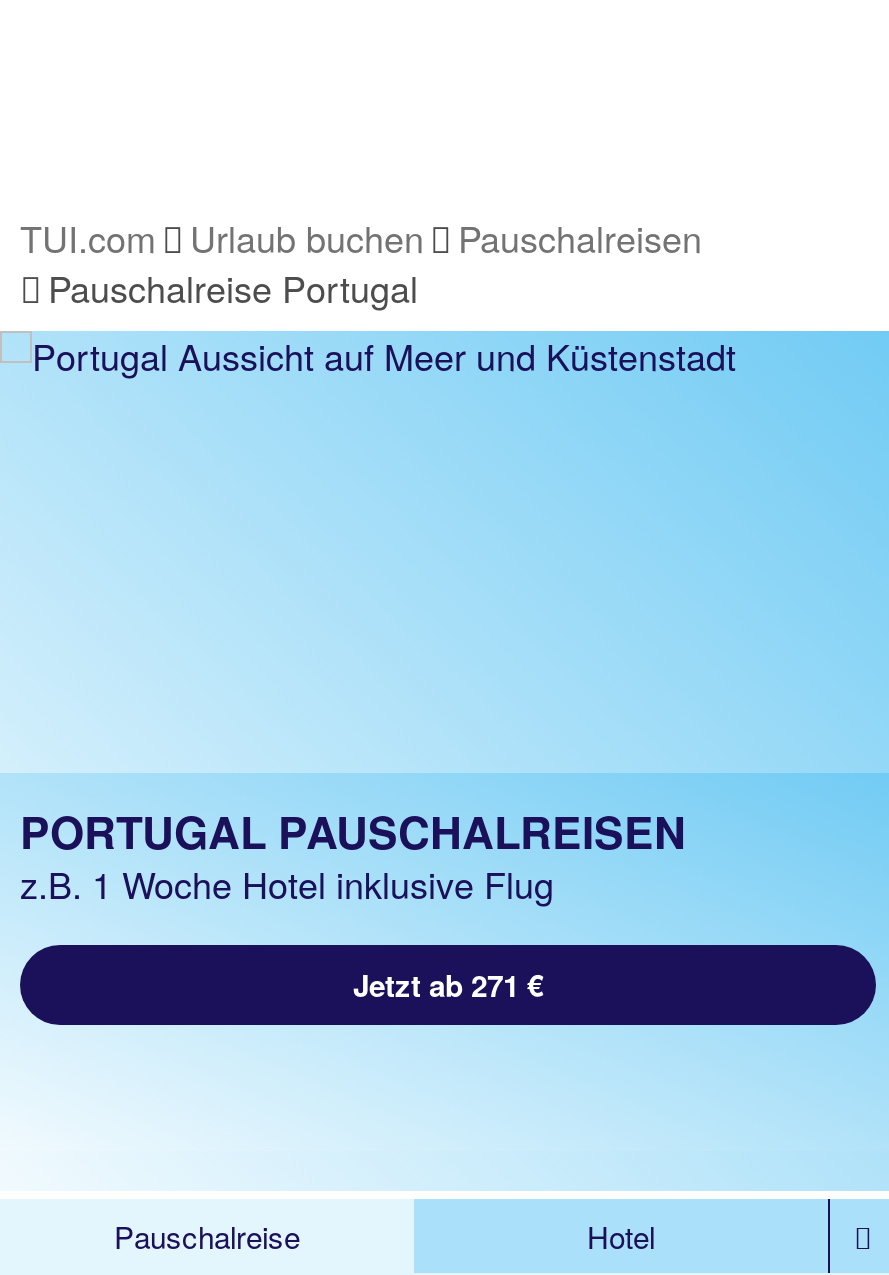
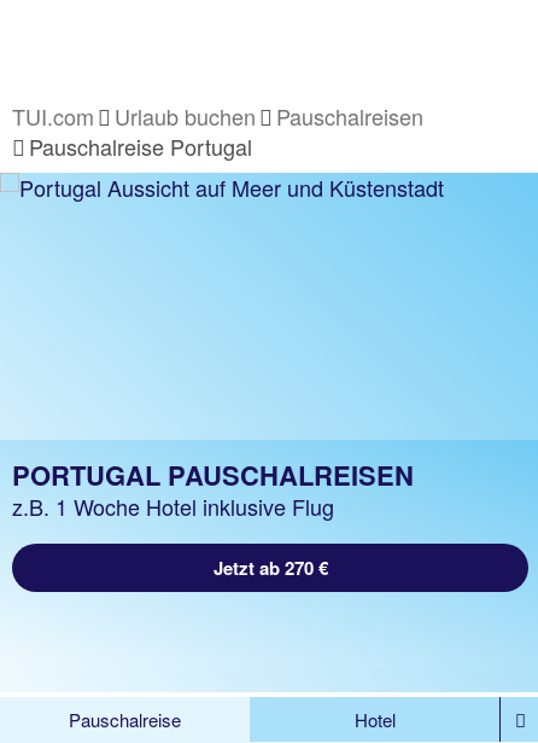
[353,963,543,1007] Jetzt ab 271 € -> [213,555,328,581] Jetzt ab 270 €

